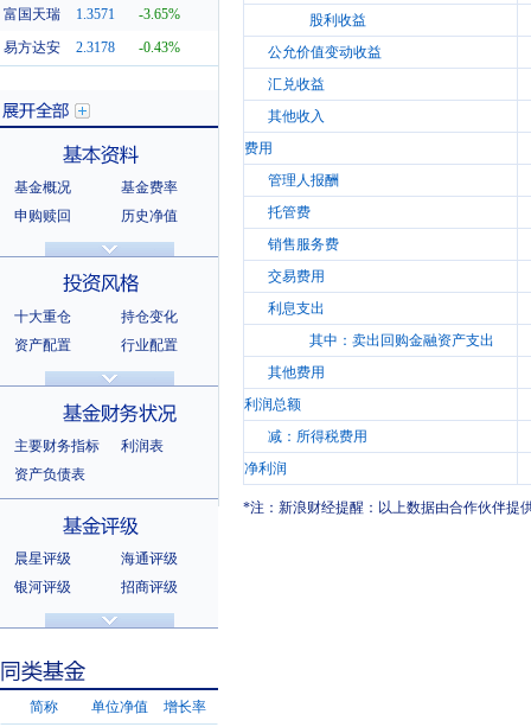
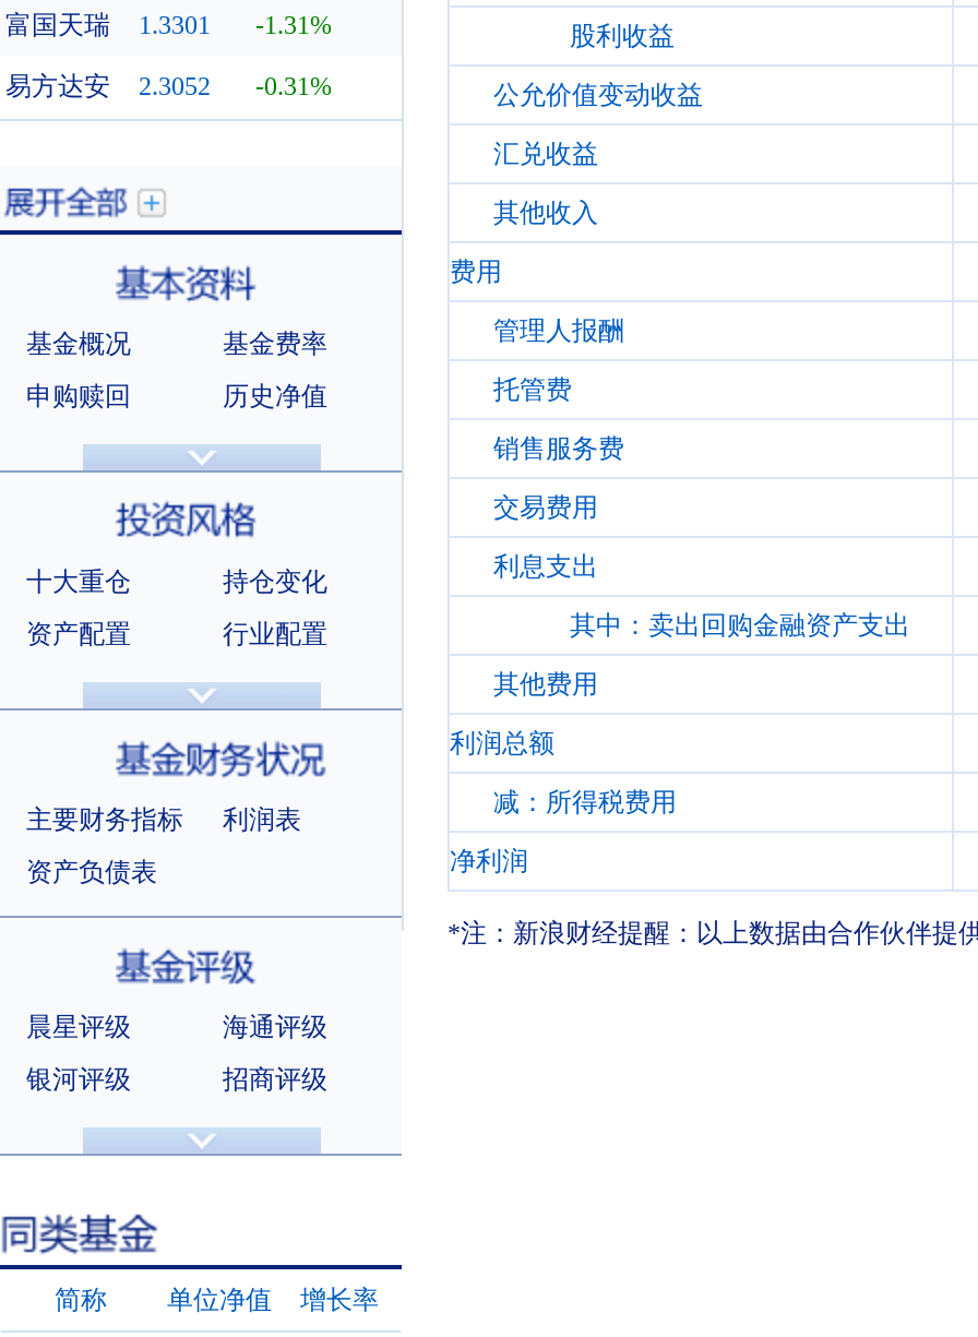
[75,6,114,23] 1.3571 -> [139,10,211,40] 1.3301
[139,6,180,23] -3.65% -> [255,10,332,40] -1.31%
[75,39,114,56] 2.3178 -> [139,71,211,102] 2.3052
[139,39,180,56] -0.43% -> [255,71,332,102] -0.31%

